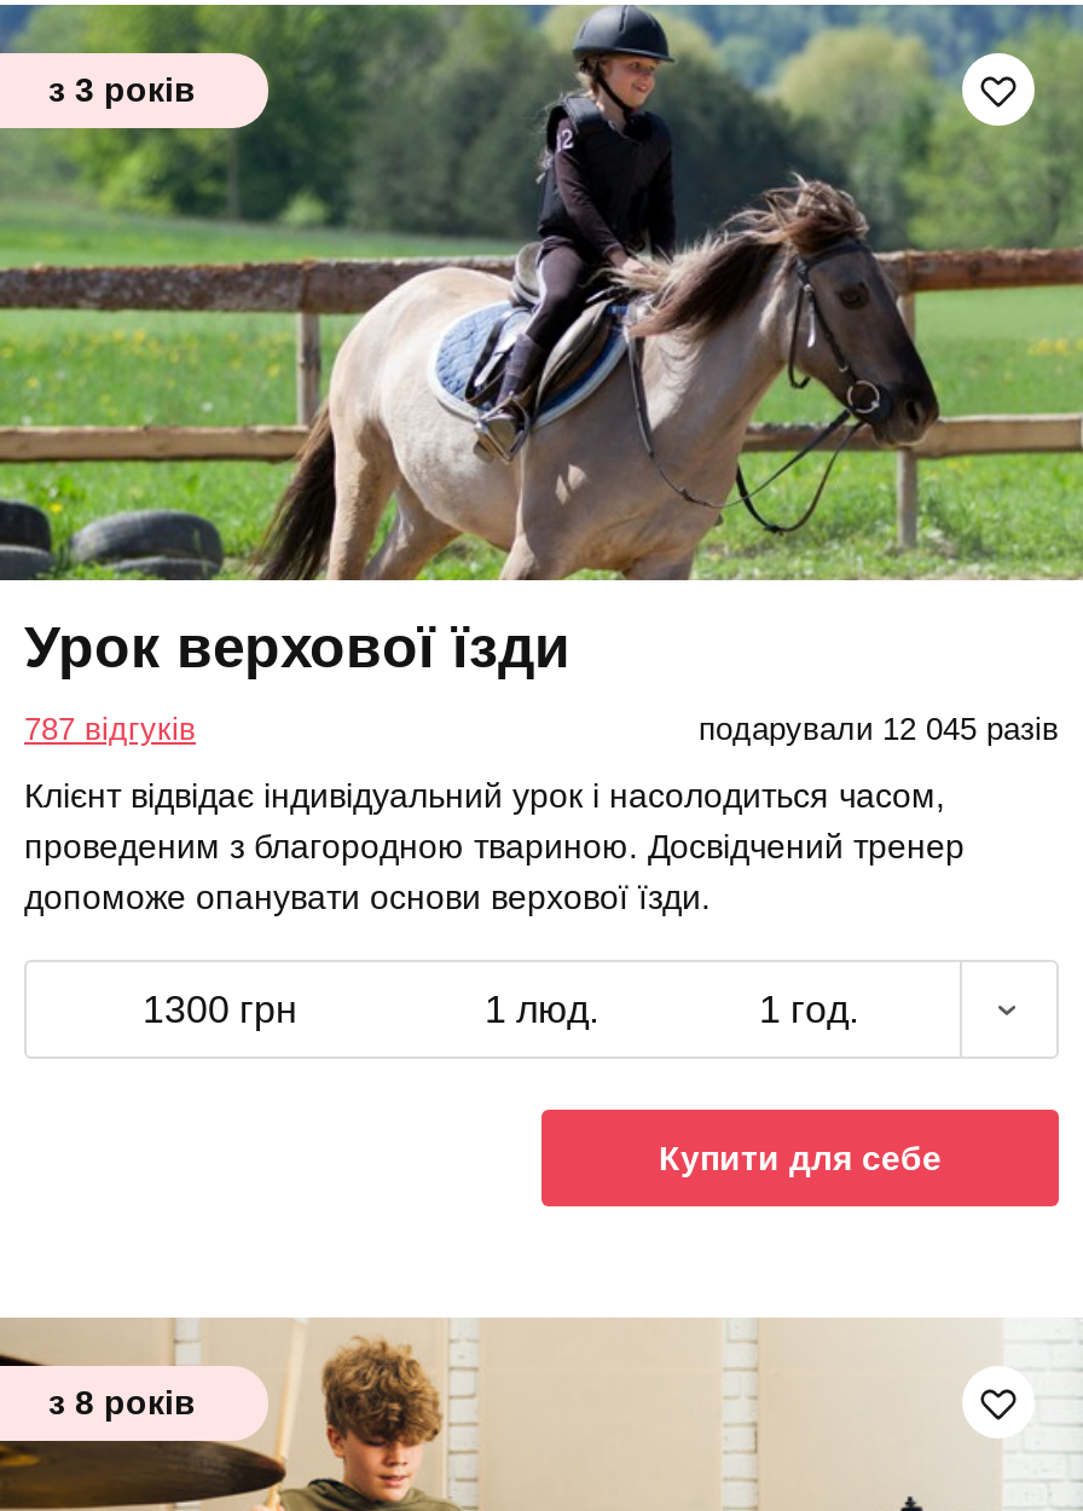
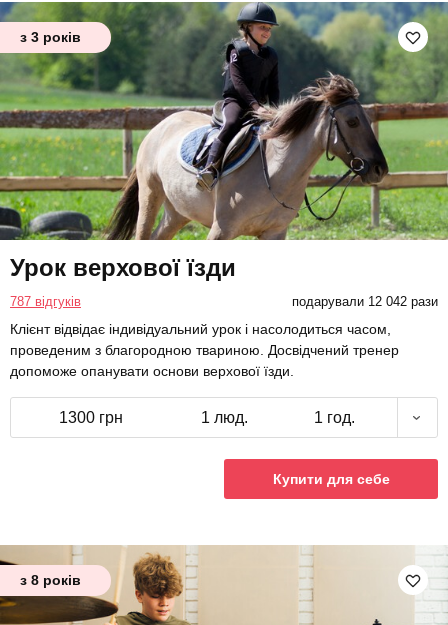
[699,712,1059,748] подарували 12 045 разів -> [292,294,438,309] подарували 12 042 рази

